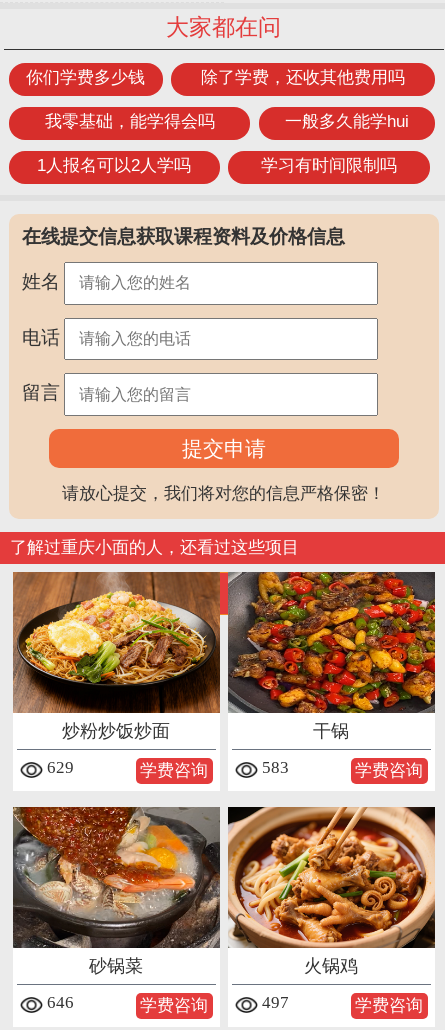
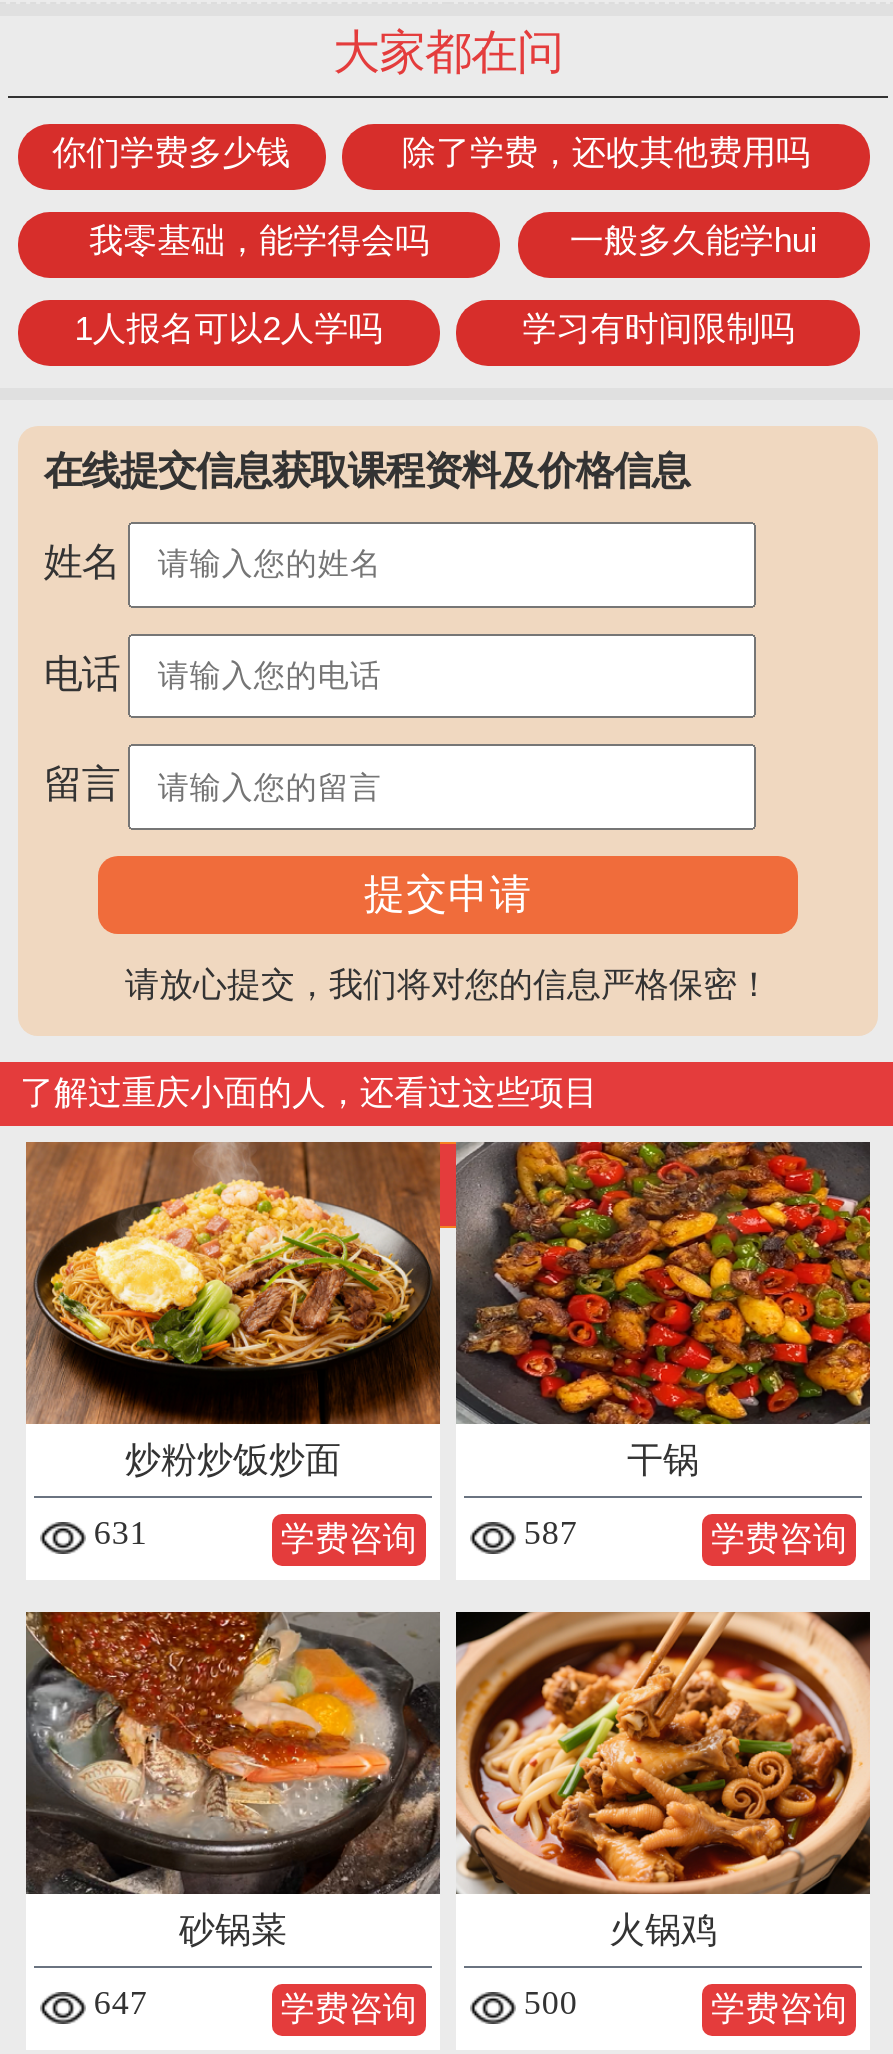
[47,758,74,777] 629 -> [94,1514,148,1552] 631
[262,758,289,777] 583 -> [524,1514,578,1552] 587
[47,993,74,1012] 646 -> [94,1984,148,2022] 647
[262,993,289,1012] 497 -> [524,1984,578,2022] 500

